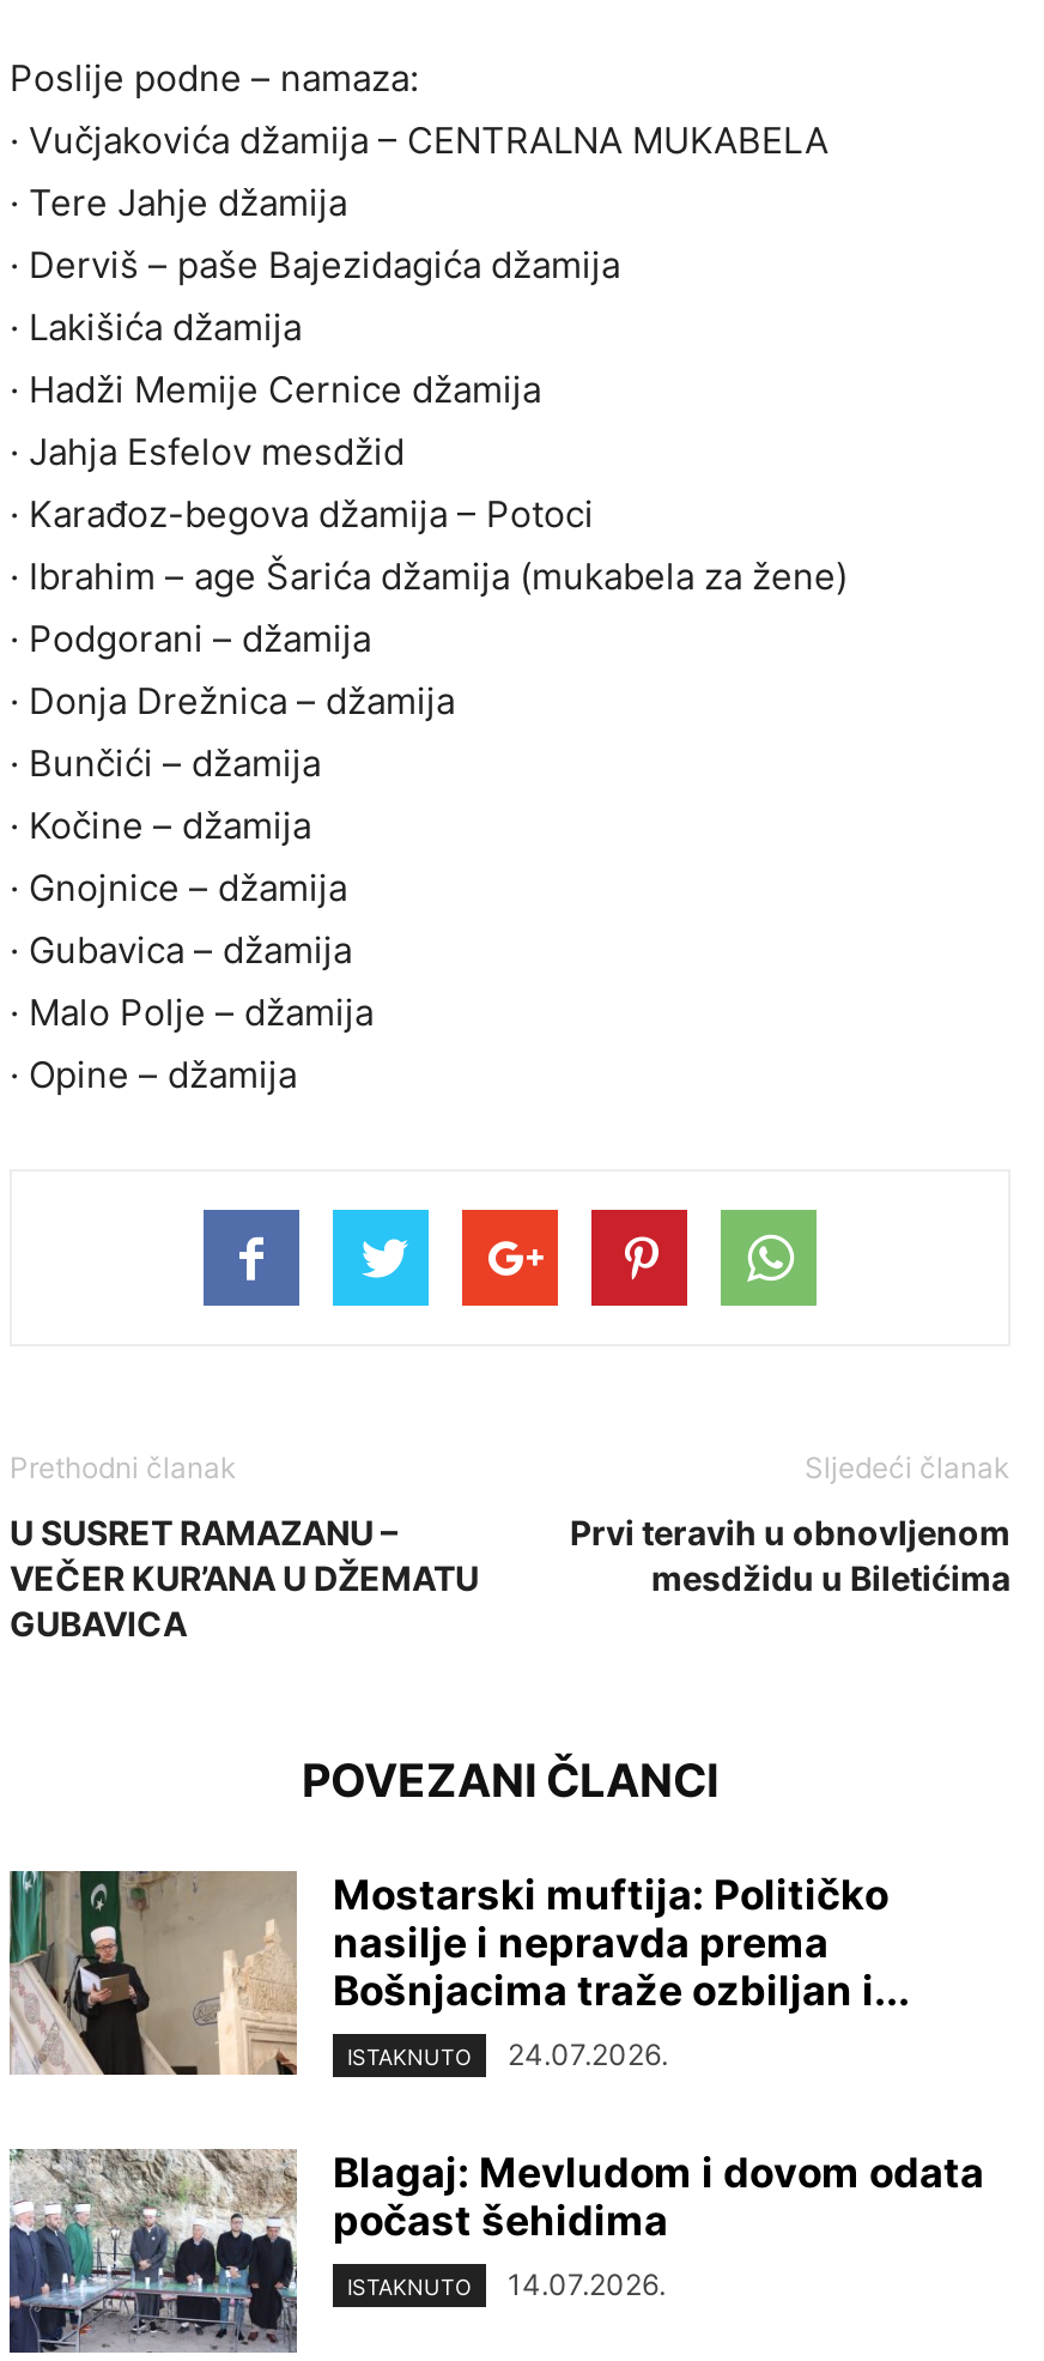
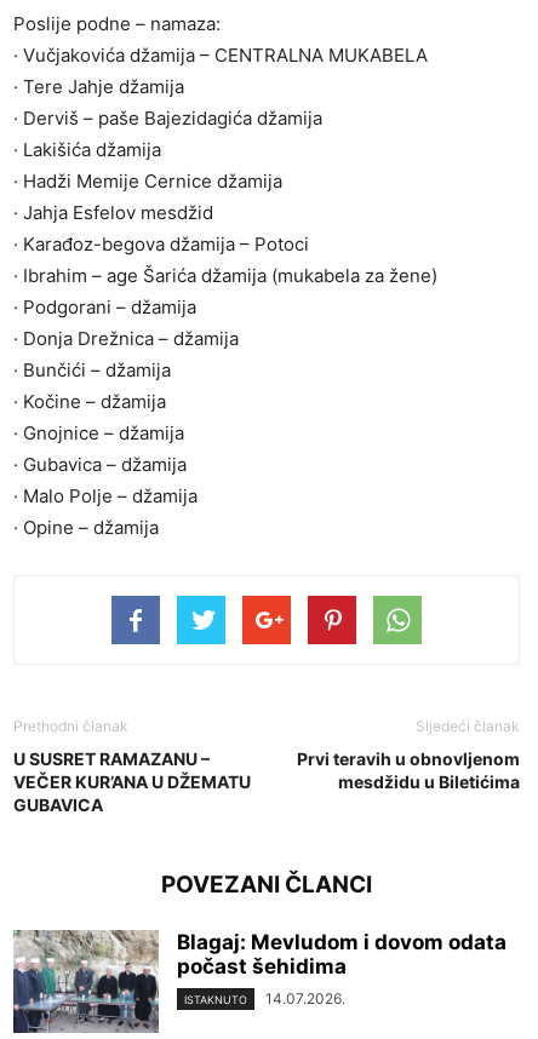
[10,1870,910,2075] [image] | Mostarski muftija: Političko | nasilje i nepravda prema | Bošnjacima traže ozbiljan i... | ISTAKNUTO | 24.07.2026. -> none

